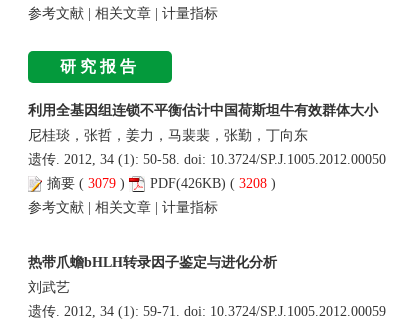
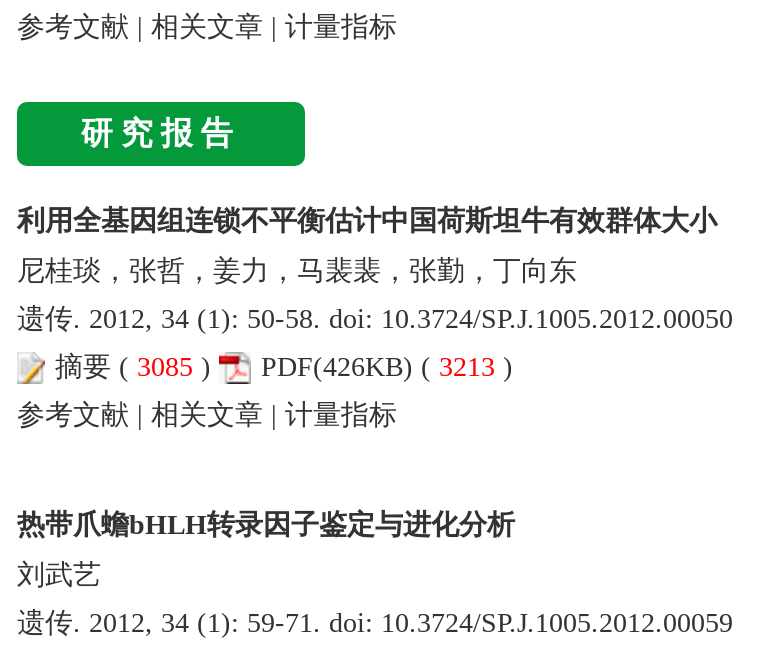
[47,176,129,191] 摘要(3079) -> [55,351,219,381] 摘要(3085)
[150,176,276,191] PDF(426KB) (3208) -> [261,351,513,381] PDF(426KB) (3213)

